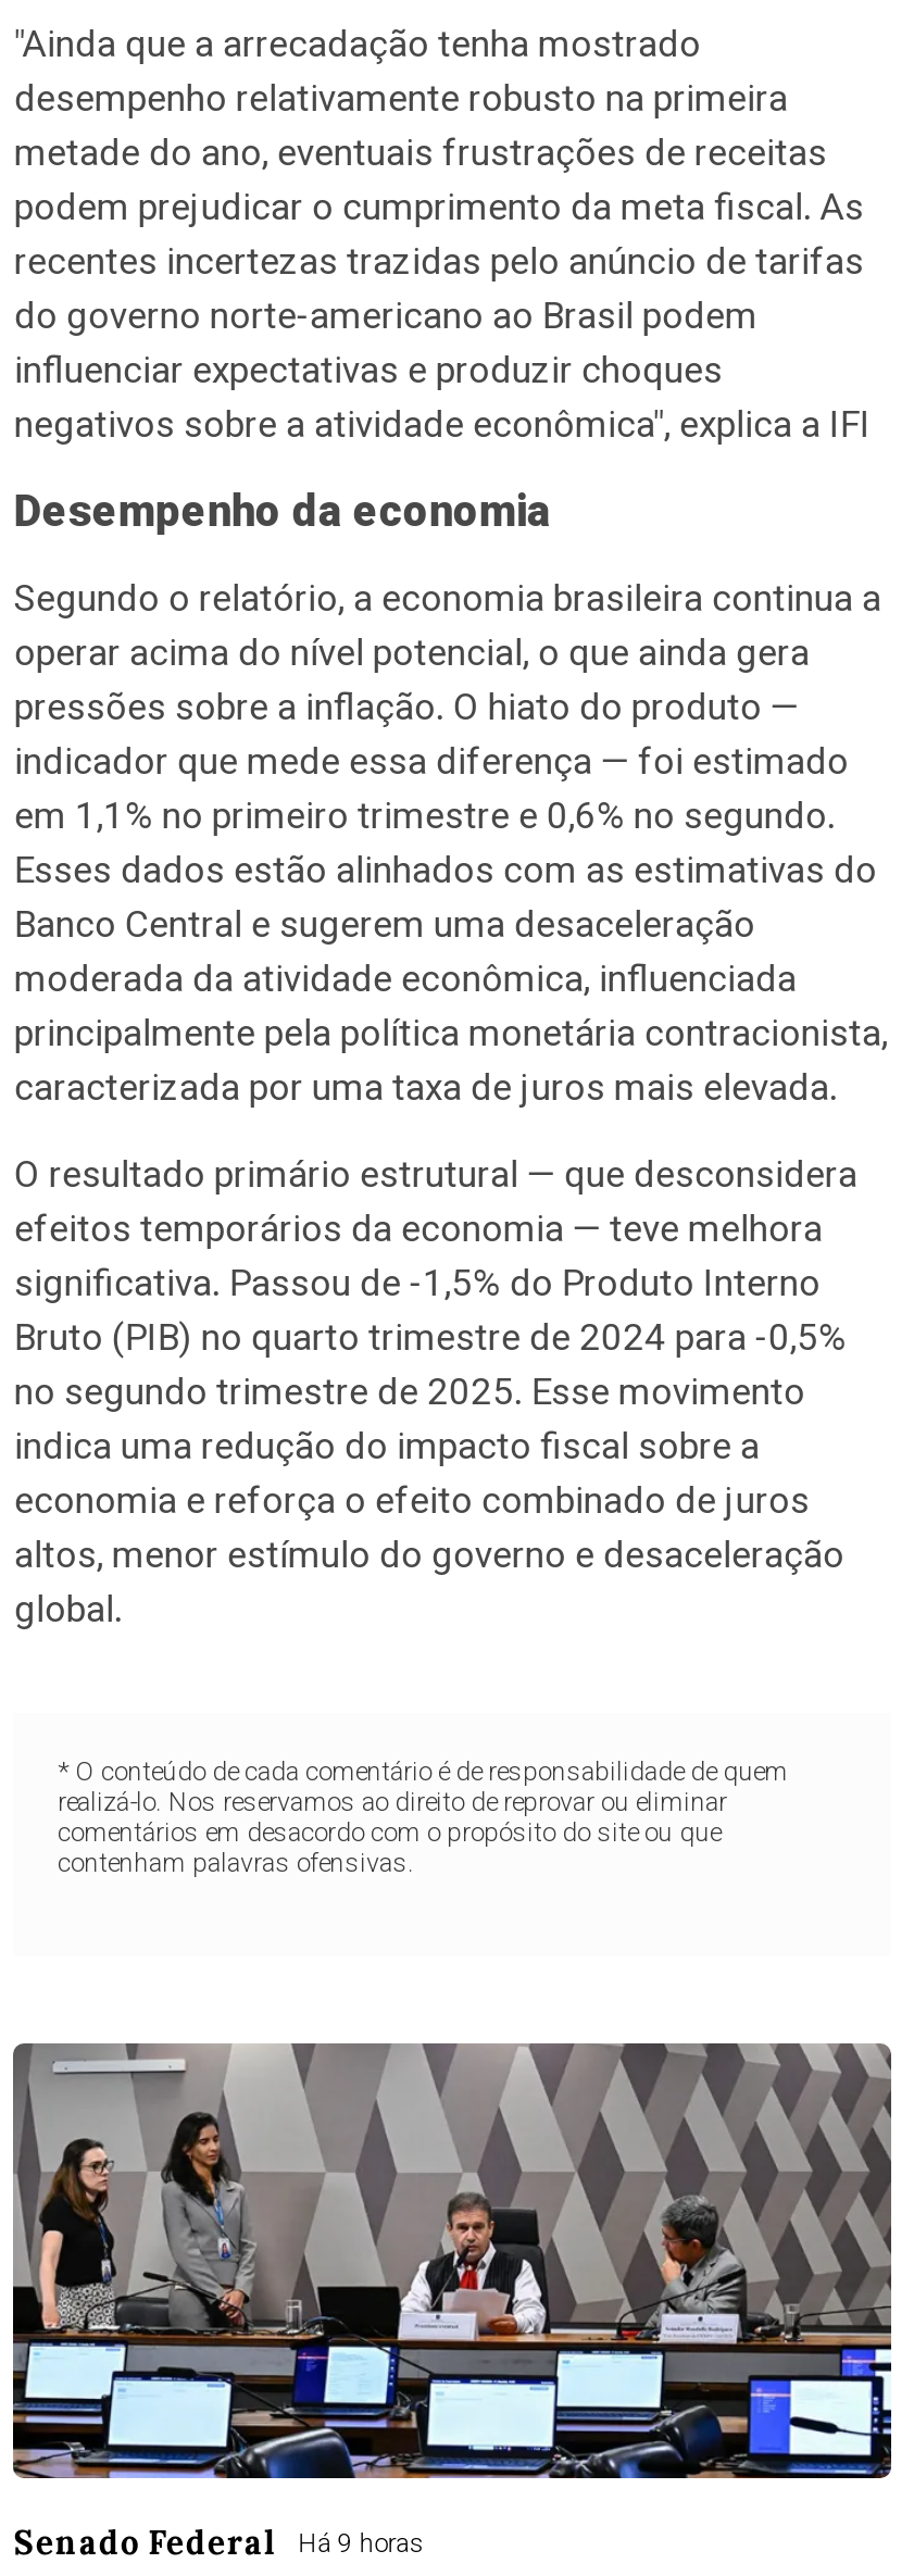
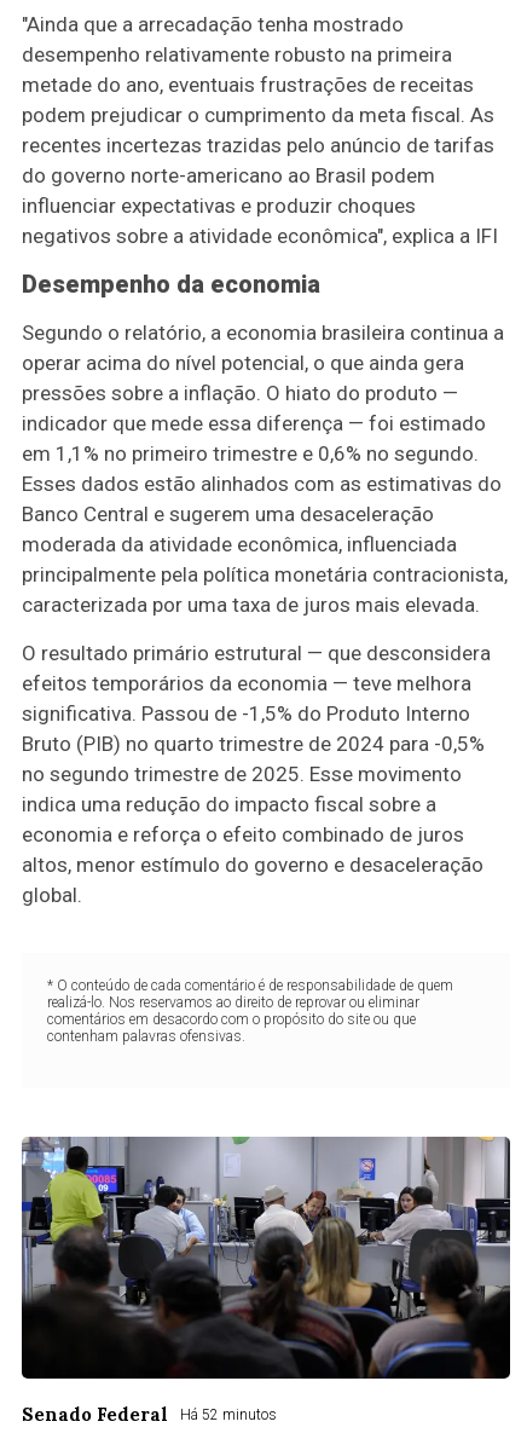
[11,2041,893,2563] [image] | Senado Federal Há 9 horas -> [21,1136,511,1426] [image] | Senado Federal Há 52 minutos

